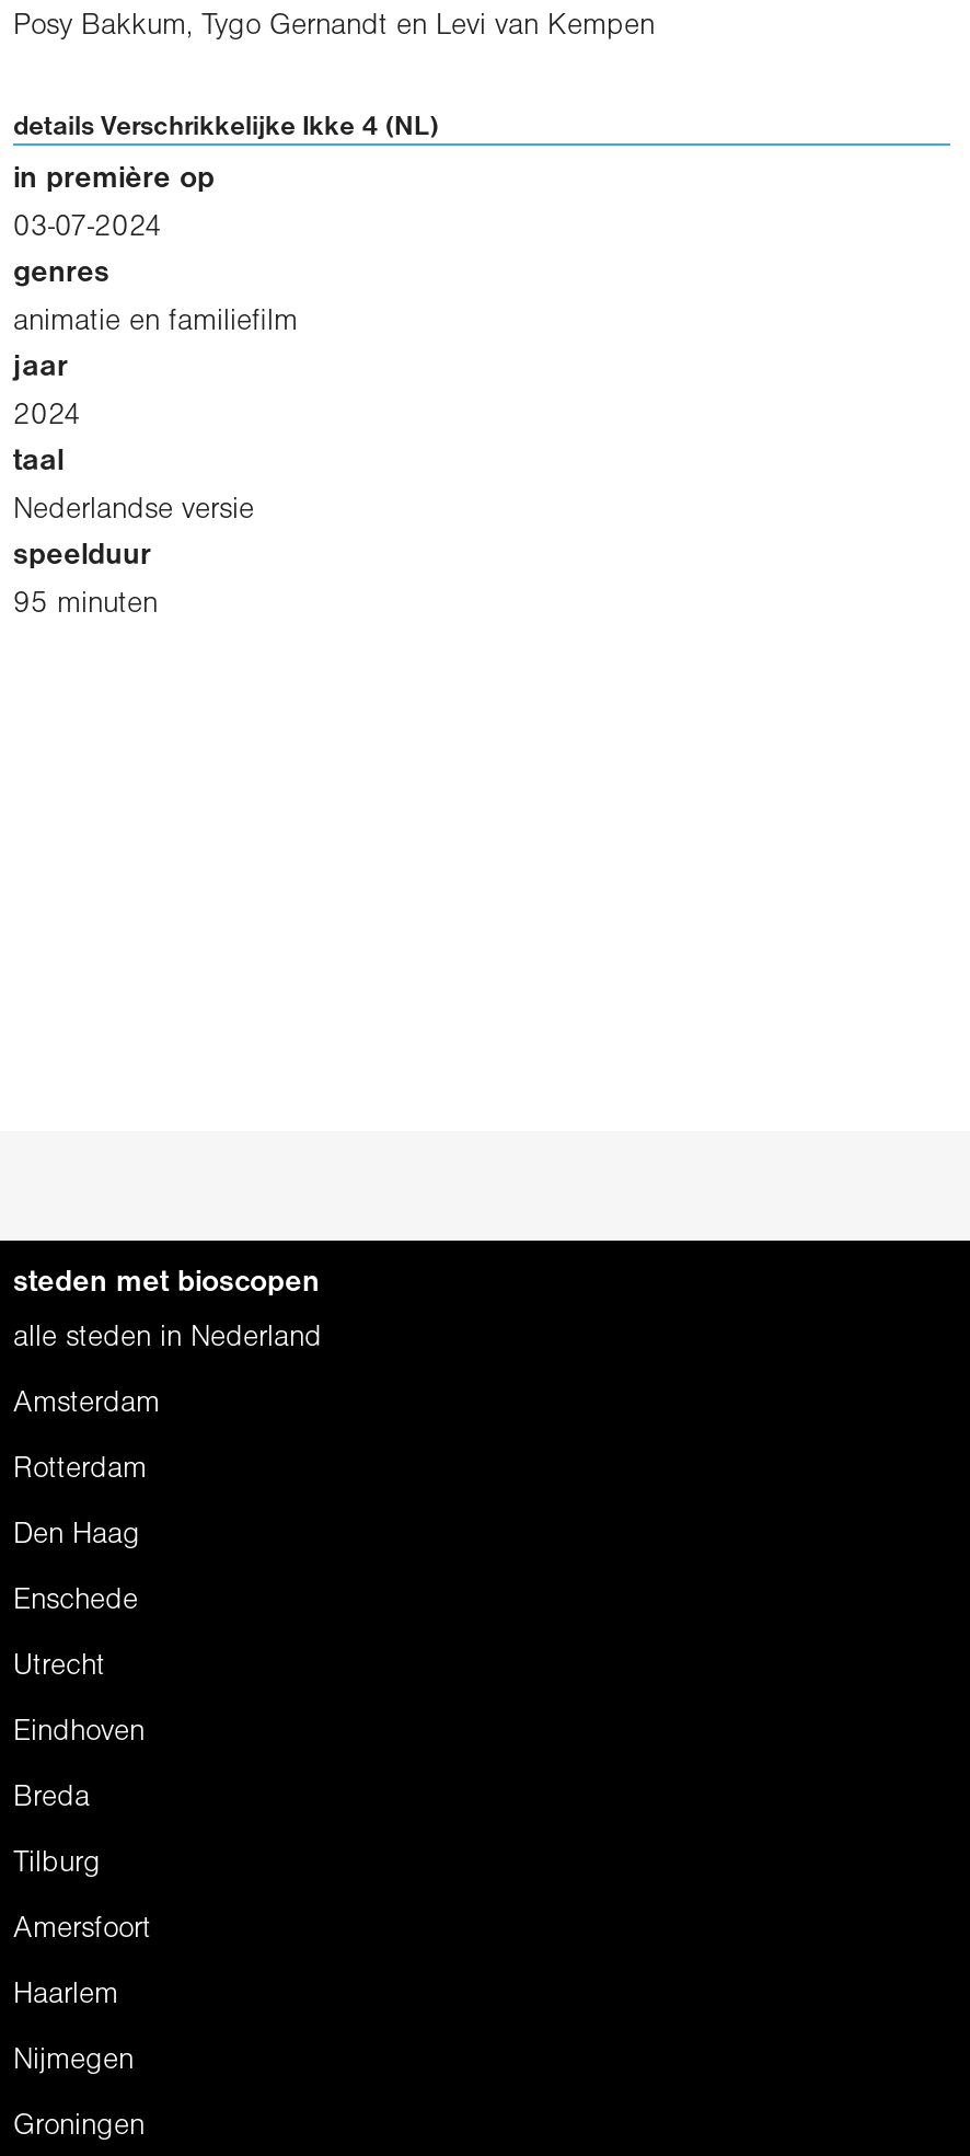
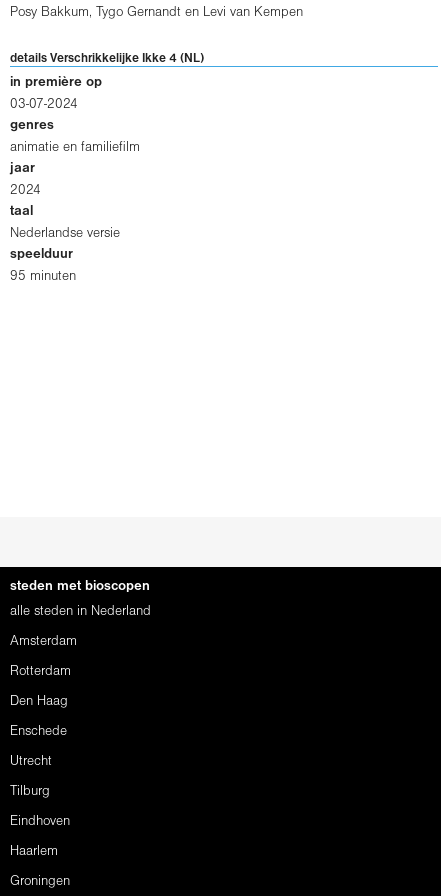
[13,1720,145,1810] Eindhoven | Breda -> none
[13,1917,151,1941] Amersfoort -> [10,816,70,827] Eindhoven
[13,2049,134,2073] Nijmegen -> none

